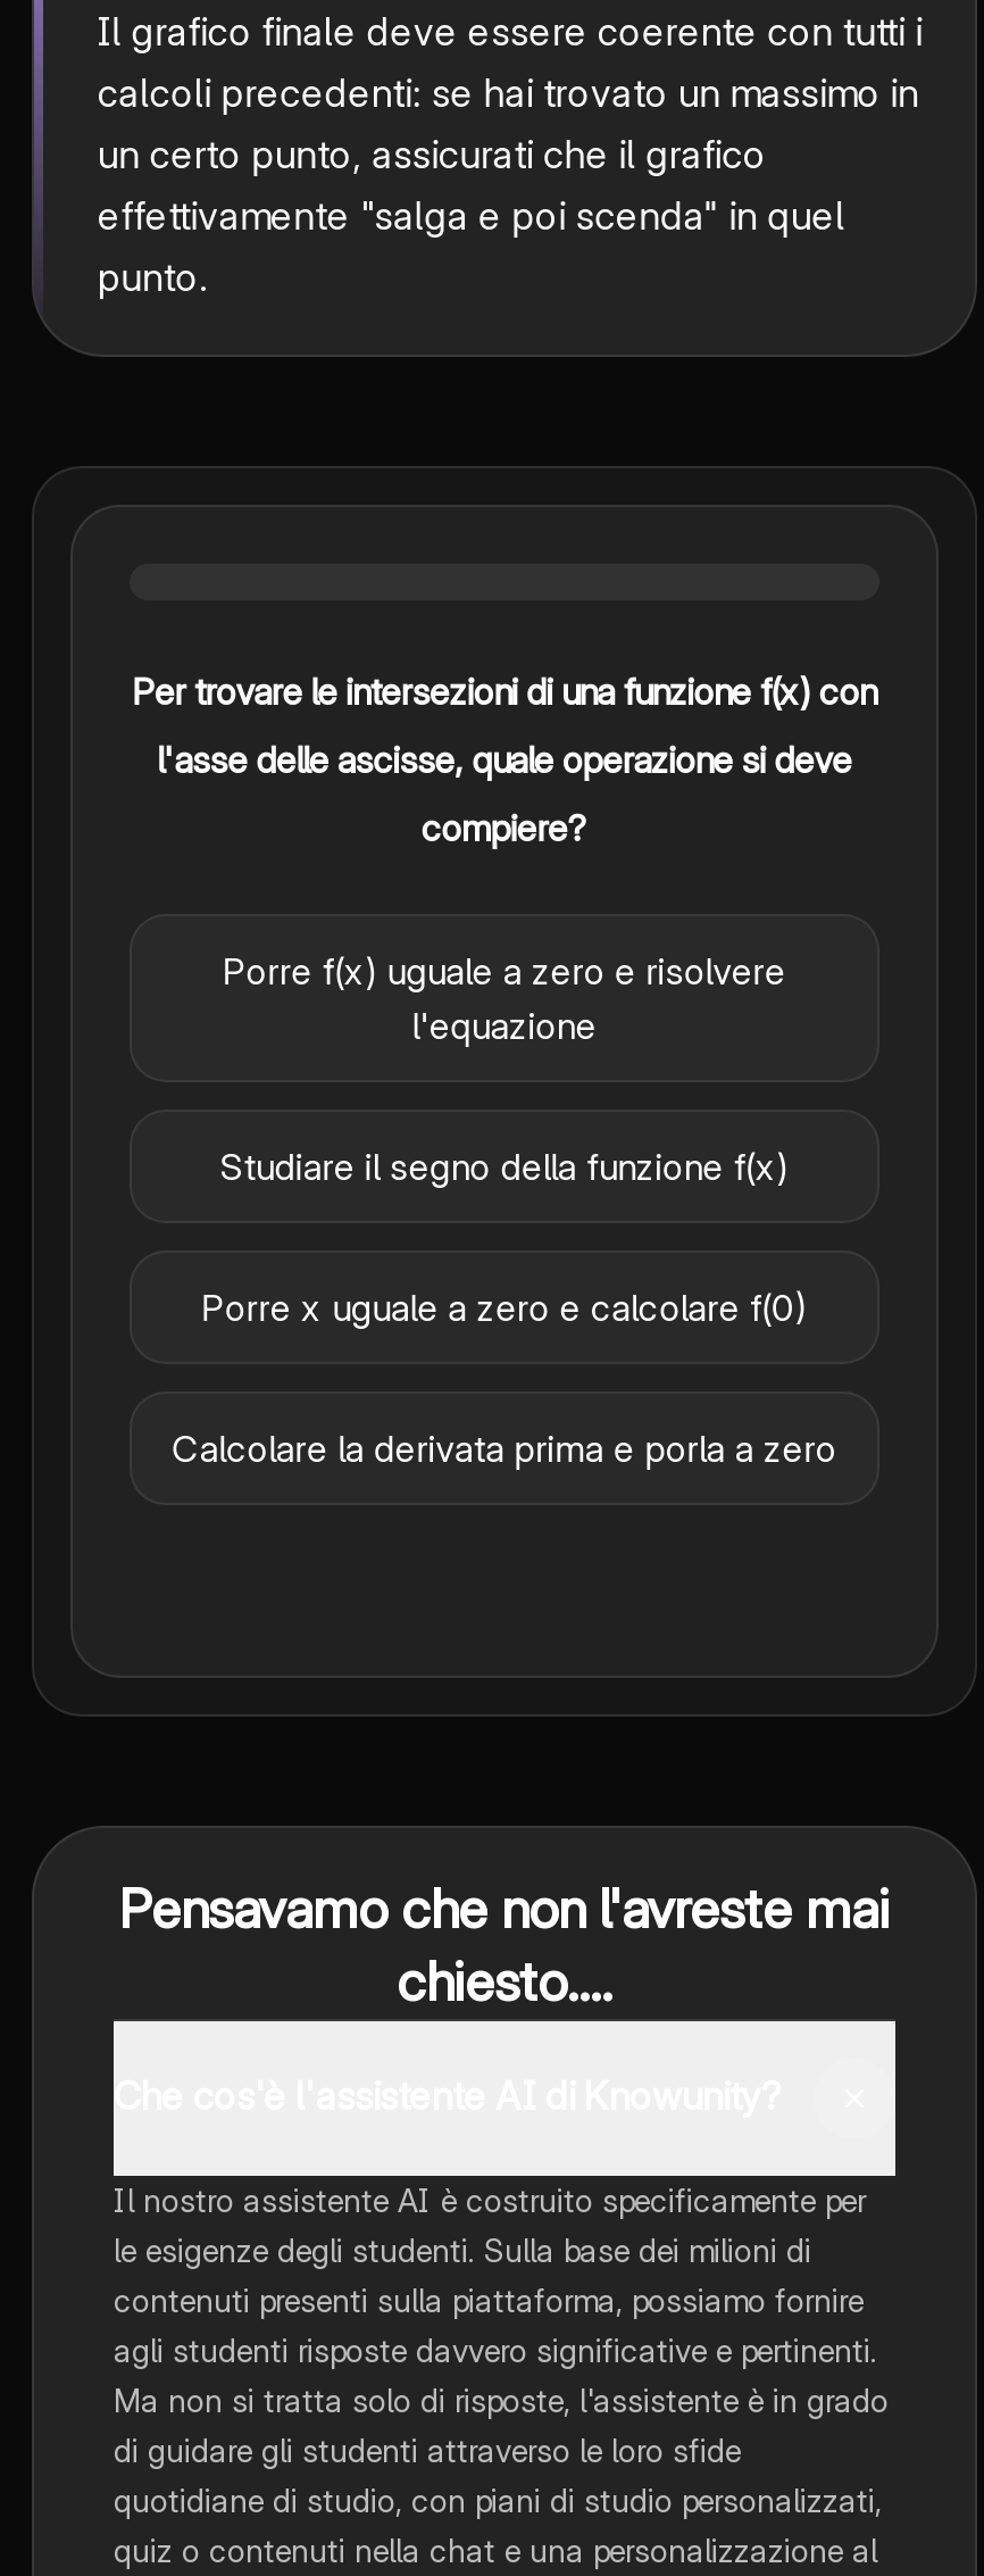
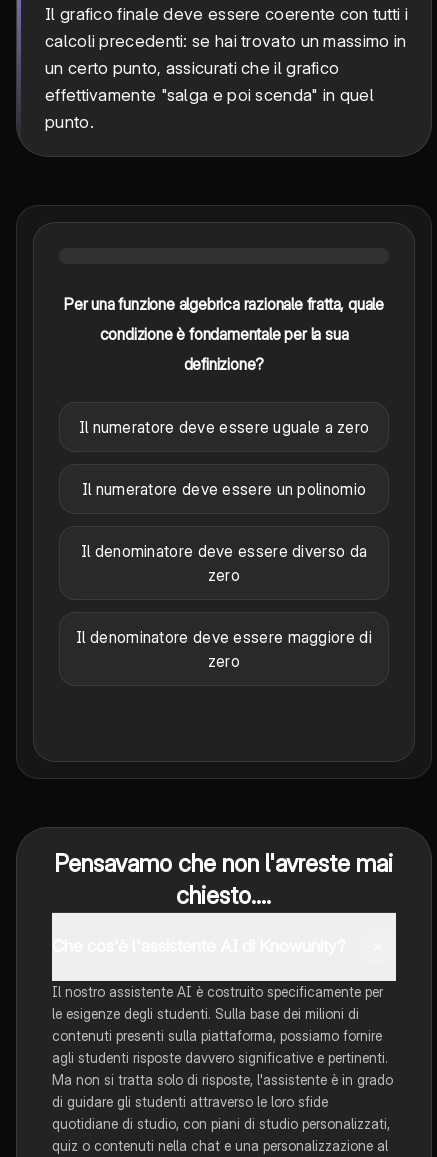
[132,668,877,714] Per trovare le intersezioni di una funzione f(x) con -> [64,294,384,314] Per una funzione algebrica razionale fratta, quale
[157,736,852,782] l'asse delle ascisse, quale operazione si deve -> [100,324,348,344] condizione è fondamentale per la sua
[421,805,588,850] compiere? -> [184,354,264,374] definizione?
[223,948,786,1048] Porre f(x) uguale a zero e risolvere | l'equazione -> [79,417,369,437] Il numeratore deve essere uguale a zero
[220,1143,789,1189] Studiare il segno della funzione f(x) -> [82,479,366,499] Il numeratore deve essere un polinomio
[202,1284,807,1330] Porre x uguale a zero e calcolare f(0) -> [81,541,367,585] Il denominatore deve essere diverso da | zero
[172,1425,837,1471] Calcolare la derivata prima e porla a zero -> [76,627,372,671] Il denominatore deve essere maggiore di | zero

